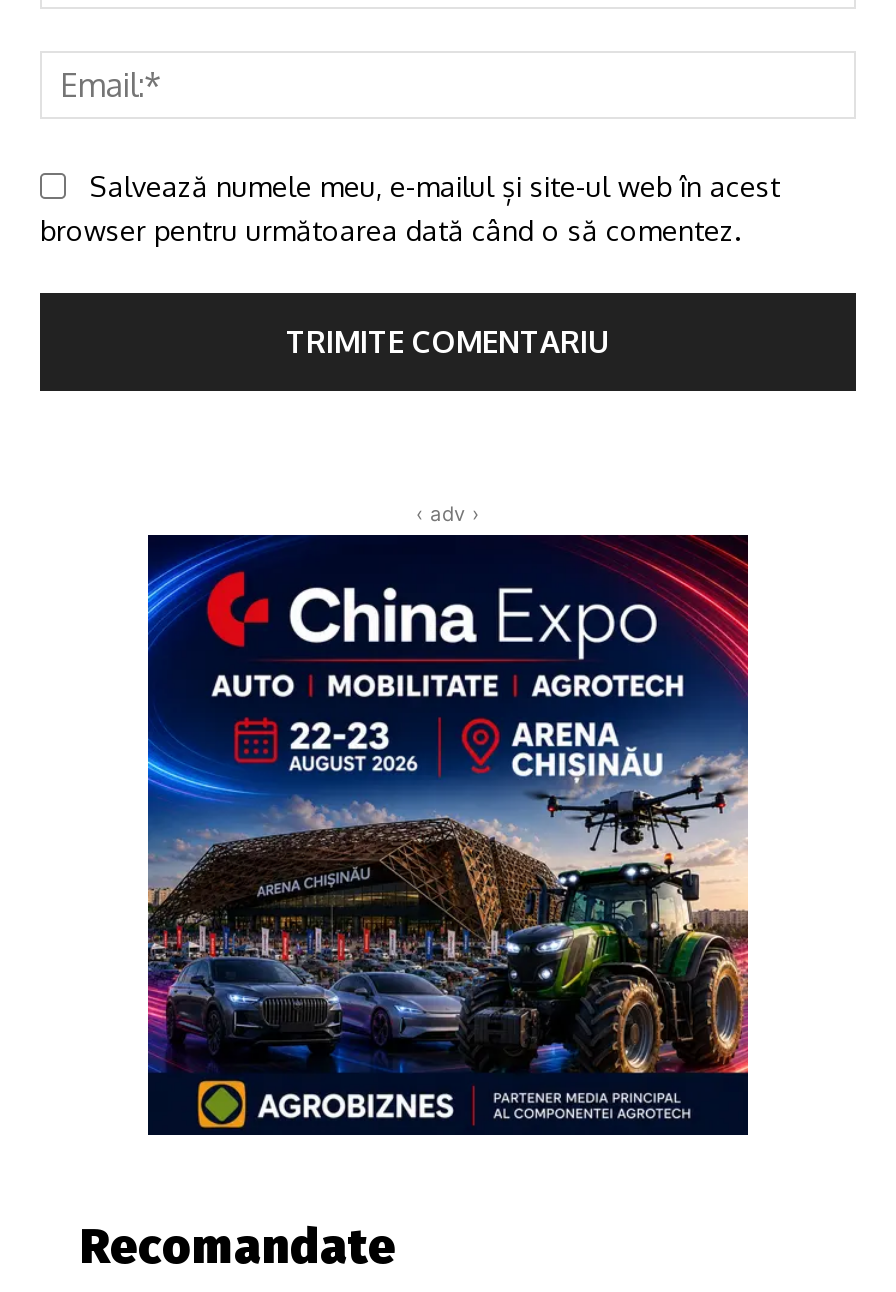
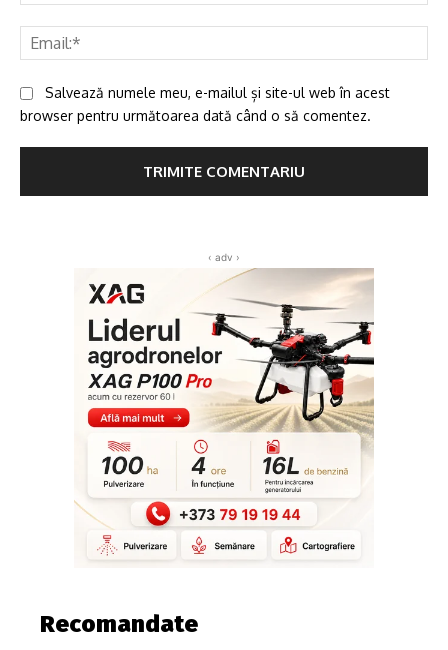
[146,533,750,1137] [image] -> [74,268,375,568] [image]

